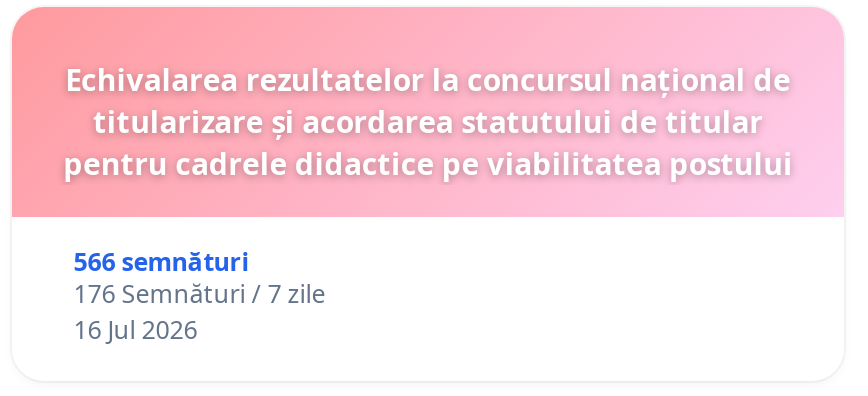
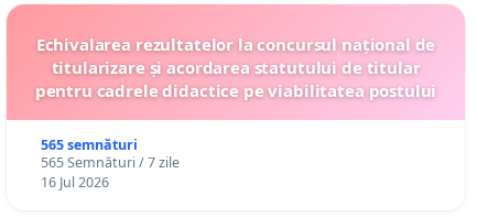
[74,246,250,280] 566 semnături -> [41,136,137,155] 565 semnături
[74,278,326,312] 176 Semnături / 7 zile -> [41,153,179,172] 565 Semnături / 7 zile

